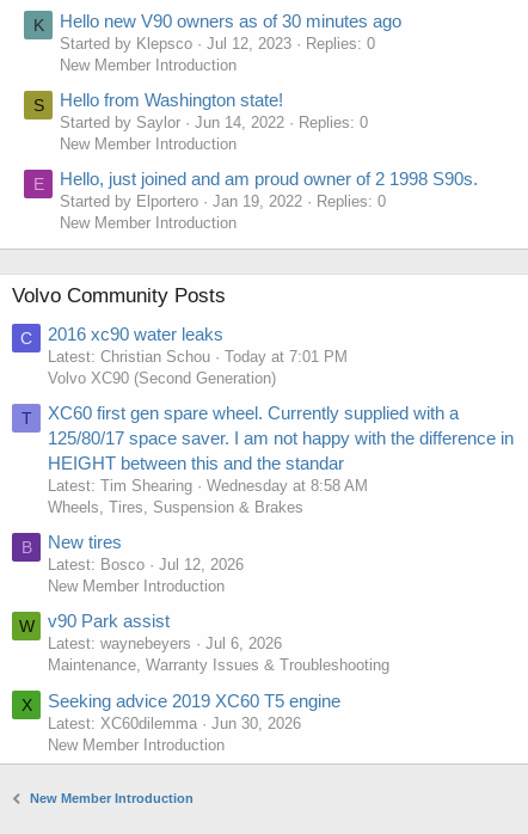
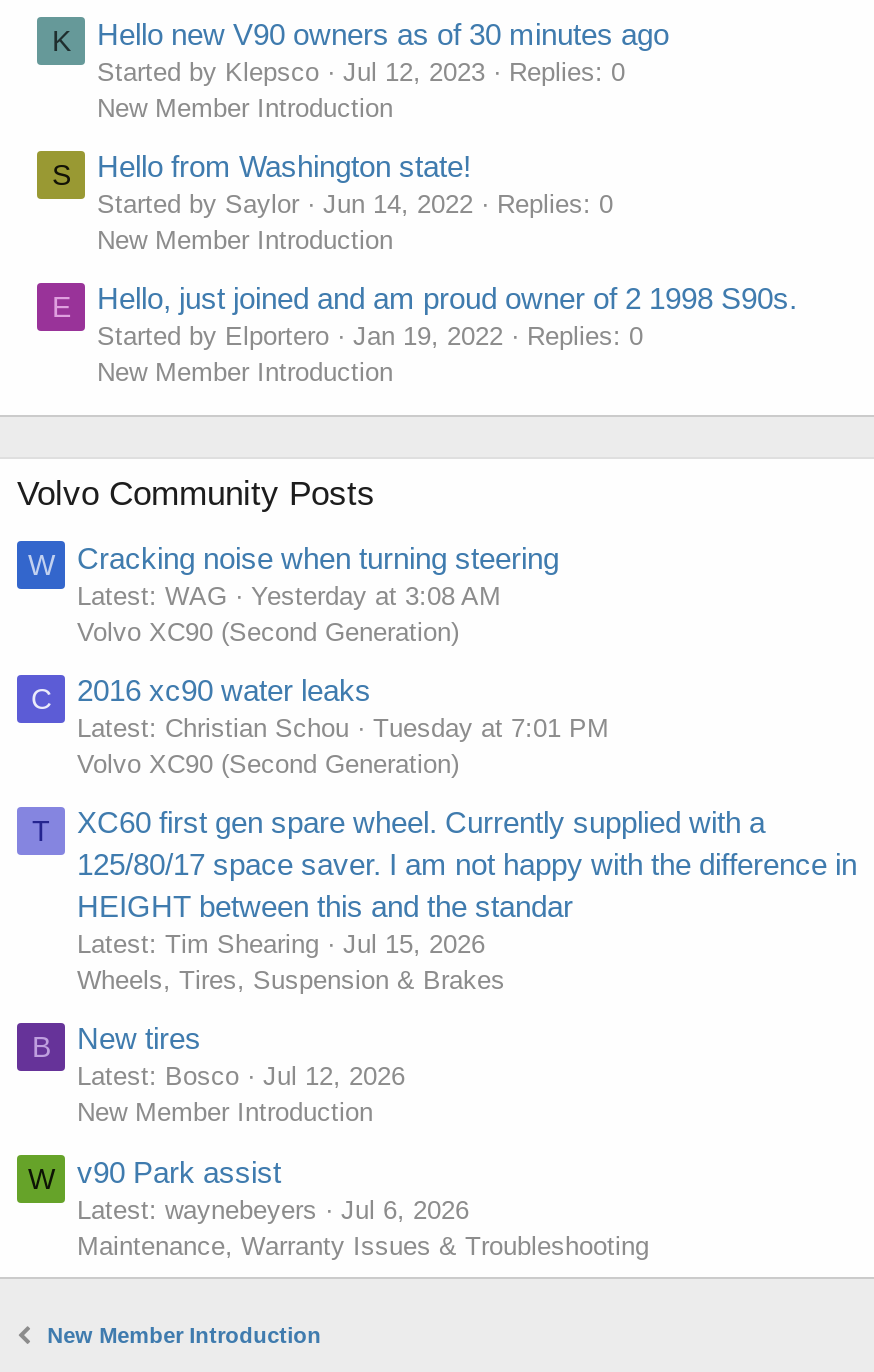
none -> [28,540,559,646] W | Cracking noise when turning steering | Latest: WAG | Yesterday at 3:08 AM | Volvo XC90 (Second Generation)
moved [19,323,514,674] -> [28,673,857,1261]: C | 2016 xc90 water leaks | Latest: Christian Schou | ... | Jul 6, 2026 | Maintenance, Warranty Issues & Troubleshooting
[48,347,348,365] Latest: Christian Schou Today at 7:01 PM -> [77,713,609,743] Latest: Christian Schou Tuesday at 7:01 PM
[207,477,368,494] Wednesday at 8:58 AM -> [343,929,485,959] Jul 15, 2026
[21,690,340,754] X | Seeking advice 2019 XC60 T5 engine | Latest: XC60dilemma | Jun 30, 2026 | New Member Introduction -> none

